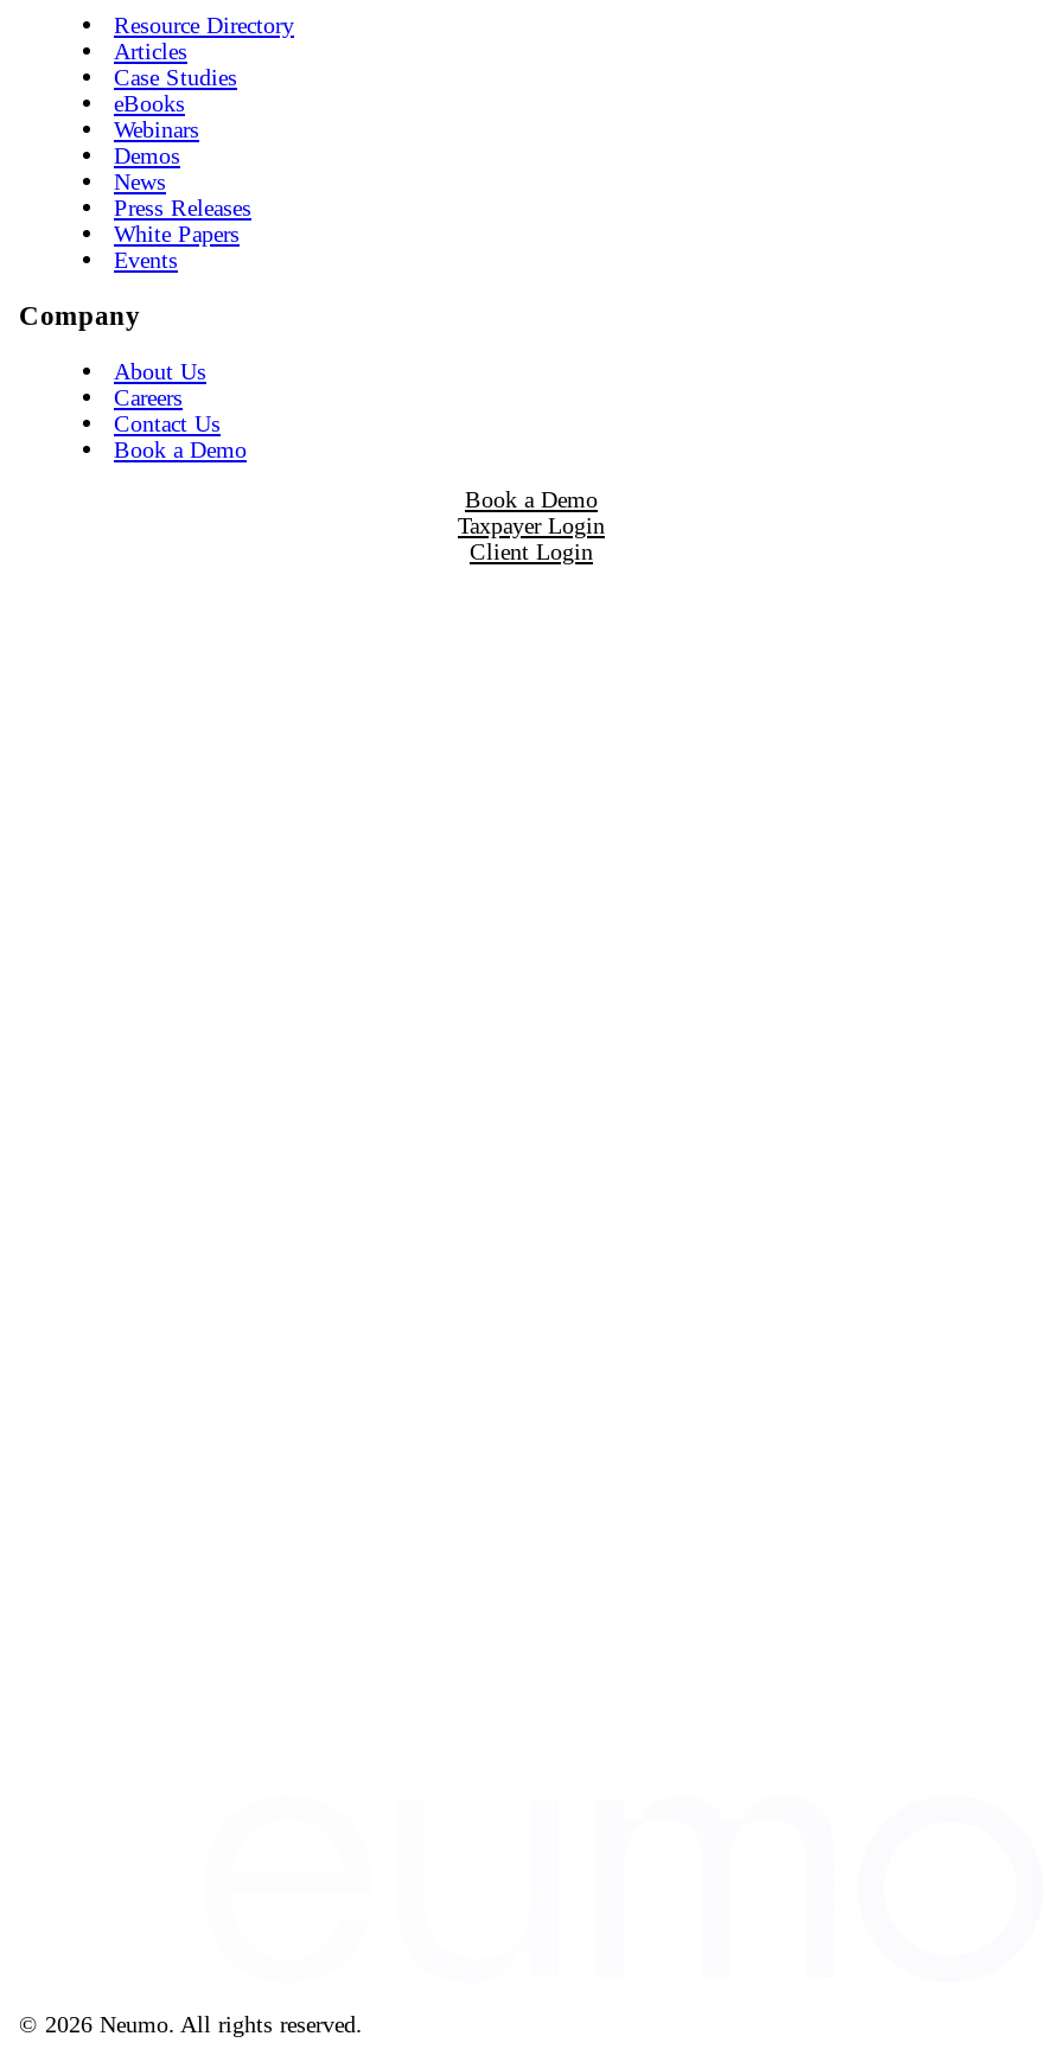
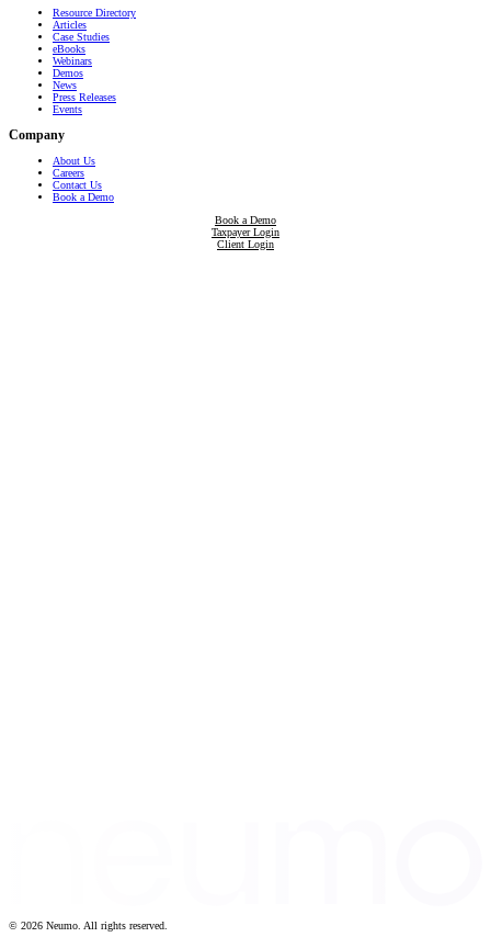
[114,220,240,246] White Papers -> none

